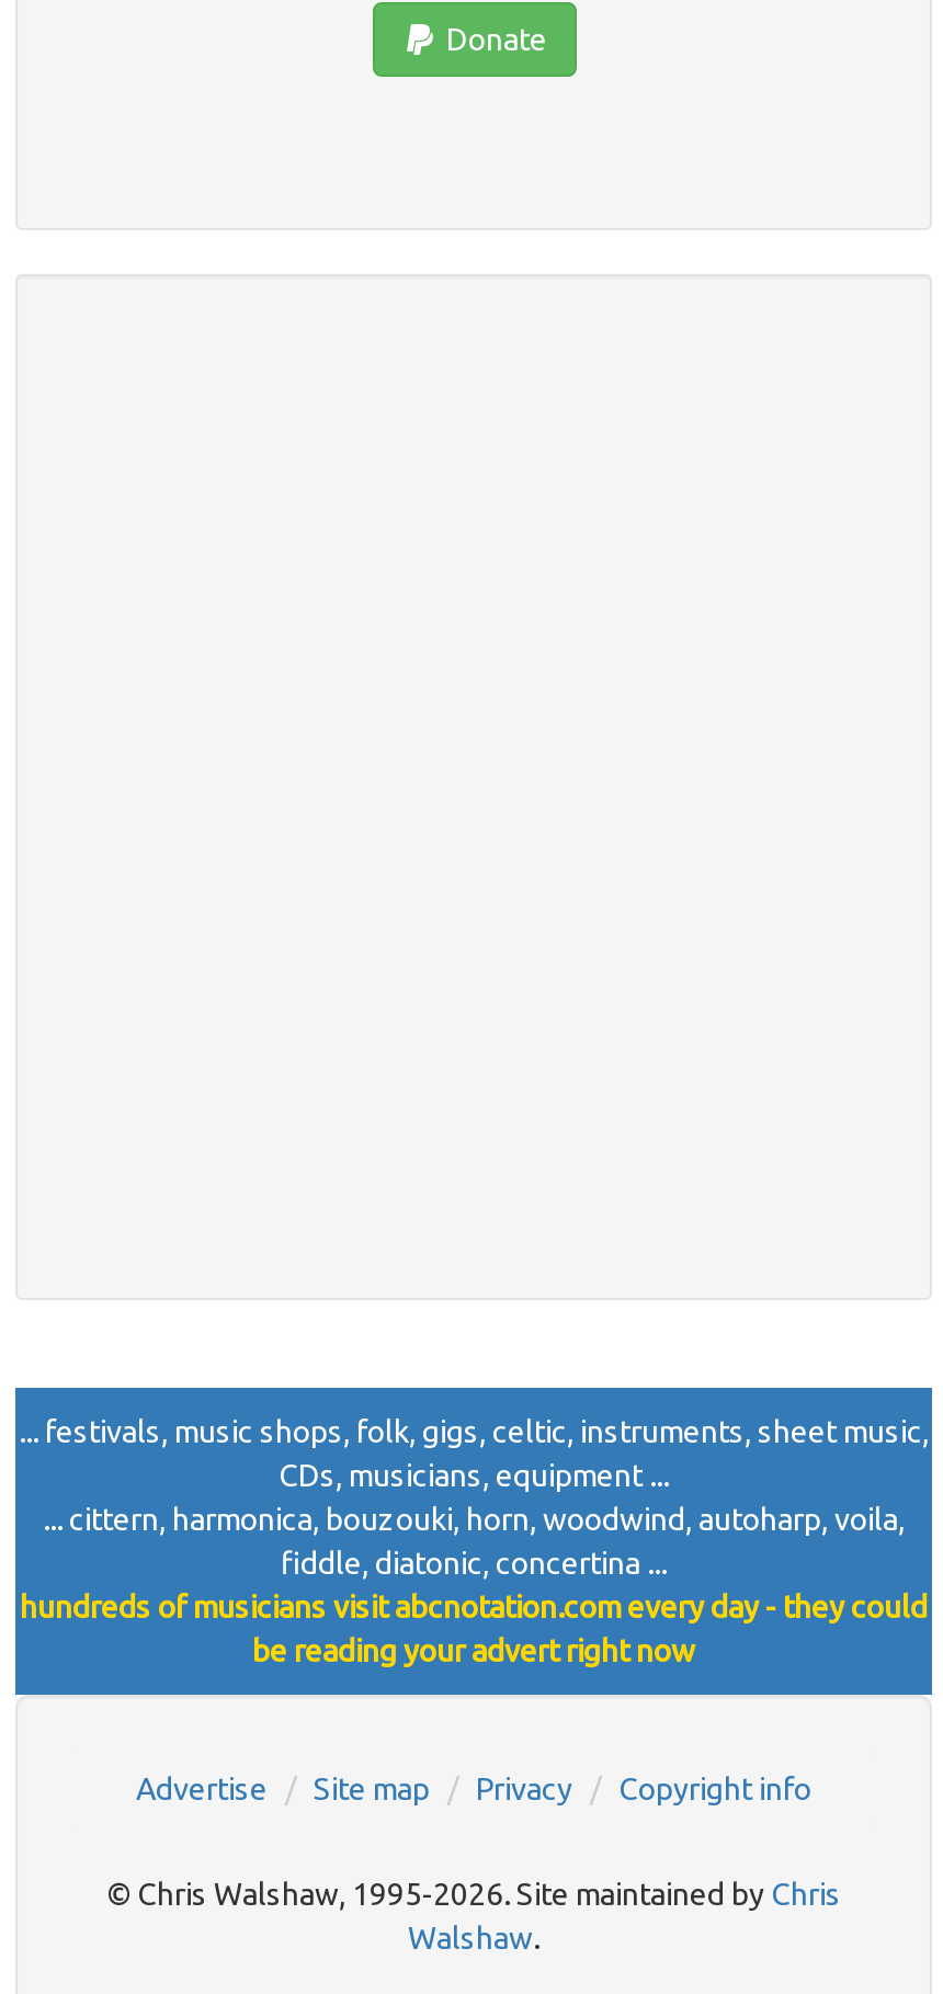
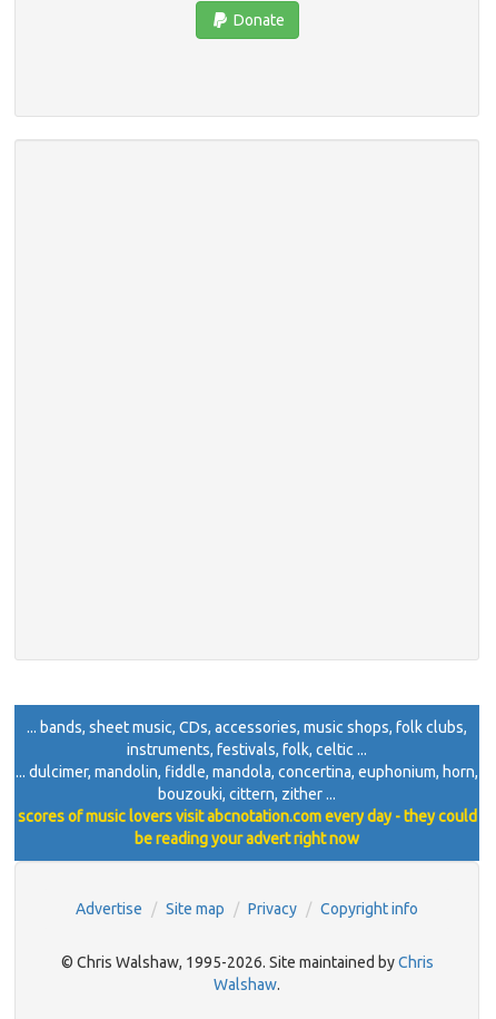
[19,1414,929,1625] ... festivals, music shops, folk, gigs, celtic, instruments, sheet music, | CDs, musicians, equipment ... | ... cittern, harmonica, bouzouki, horn, woodwind, autoharp, voila, | fiddle, diatonic, concertina ... | hundreds of musicians visit abcnotation.com every day - they could -> [16,718,478,825] ... bands, sheet music, CDs, accessories, music shops, folk clubs, | instruments, festivals, folk, celtic ... | ... dulcimer, mandolin, fiddle, mandola, concertina, euphonium, horn, | bouzouki, cittern, zither ... | scores of music lovers visit abcnotation.com every day - they could

